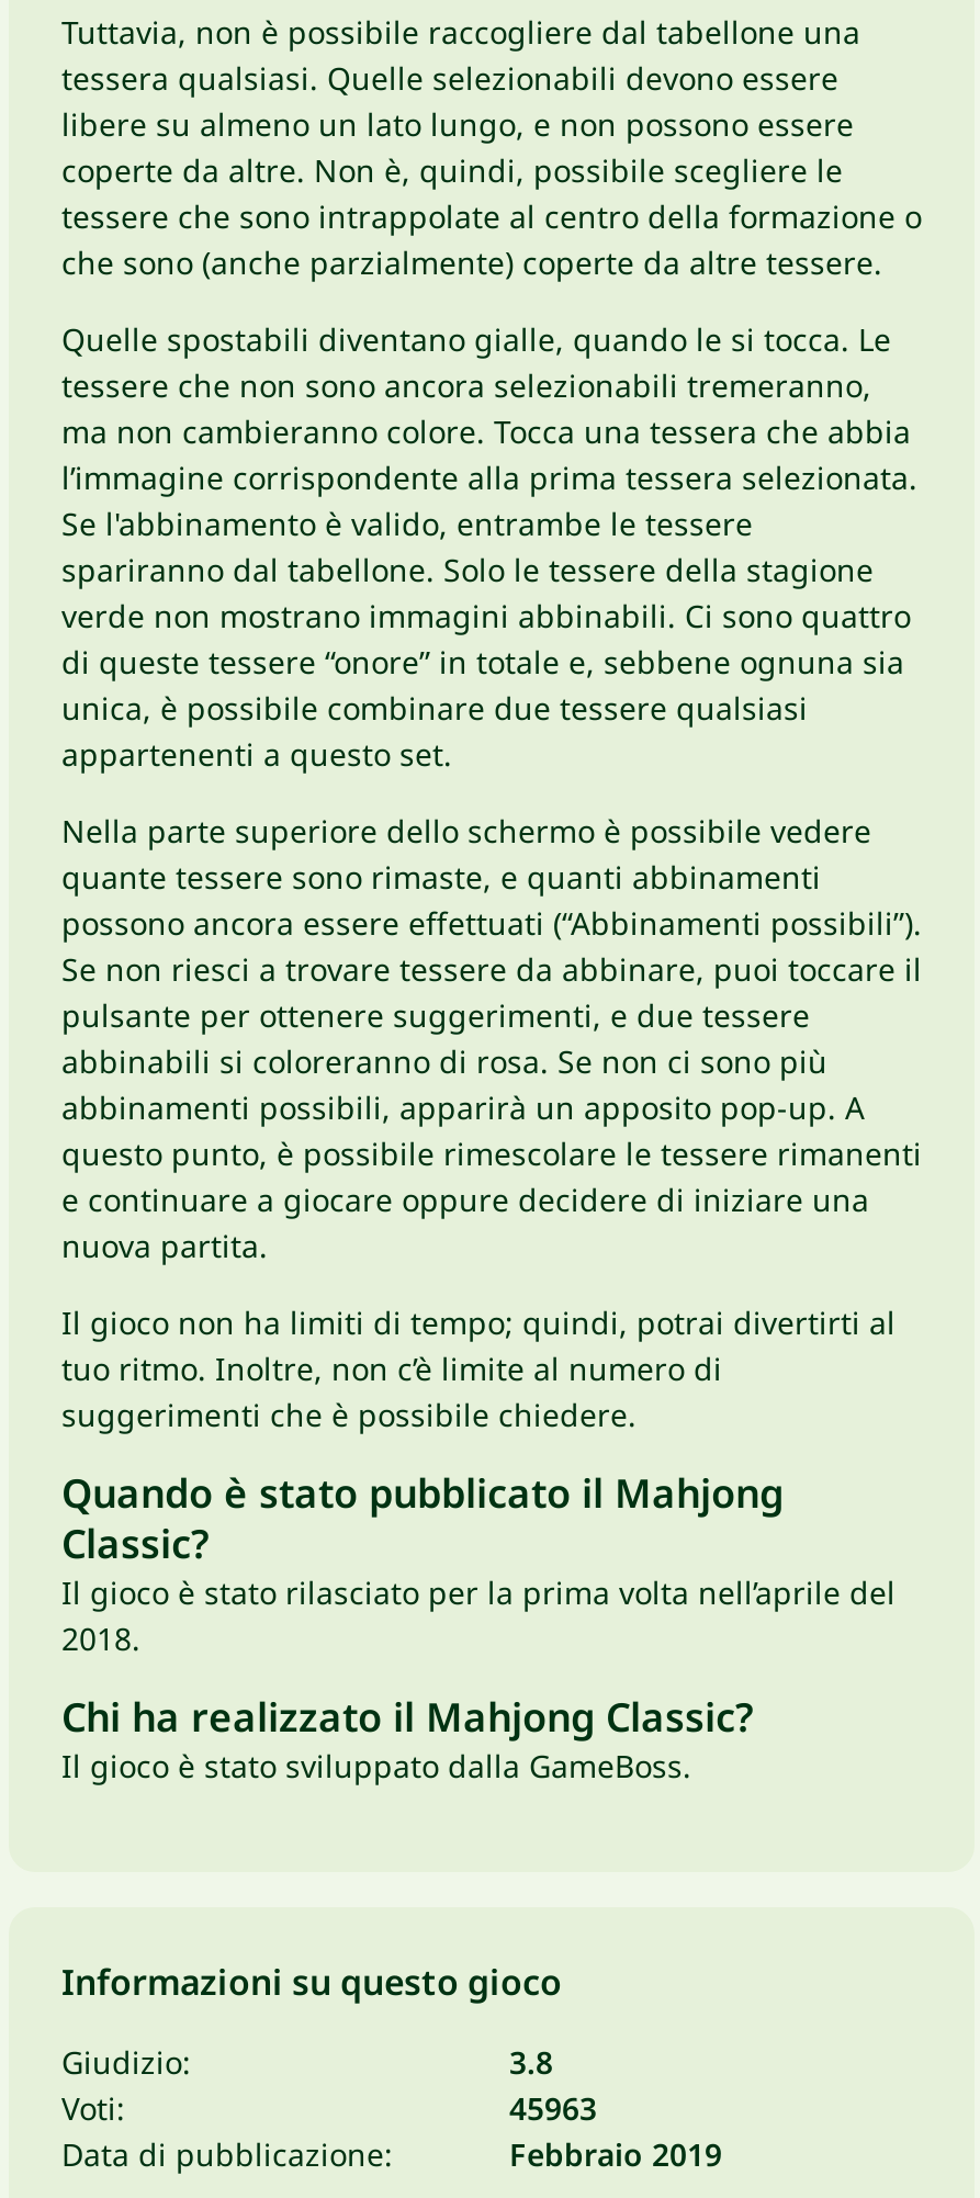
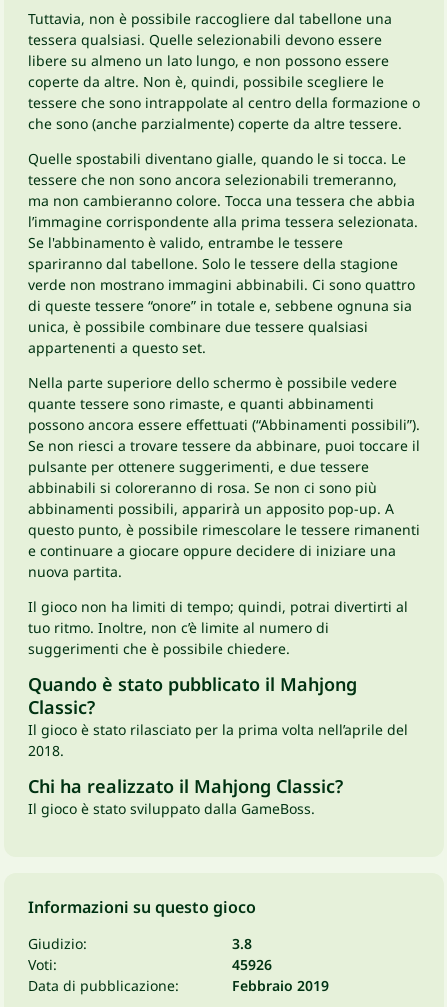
[509,2087,597,2129] 45963 -> [232,955,272,974] 45926

